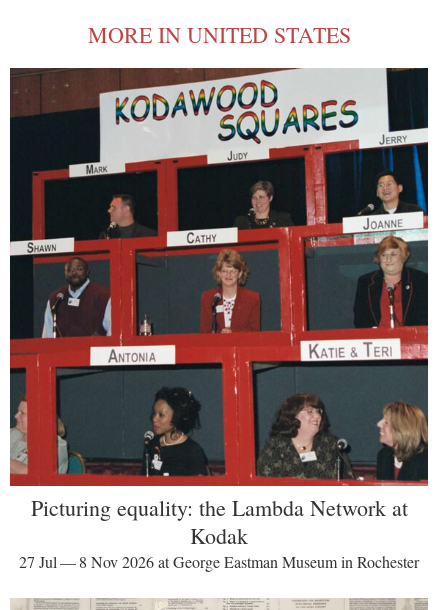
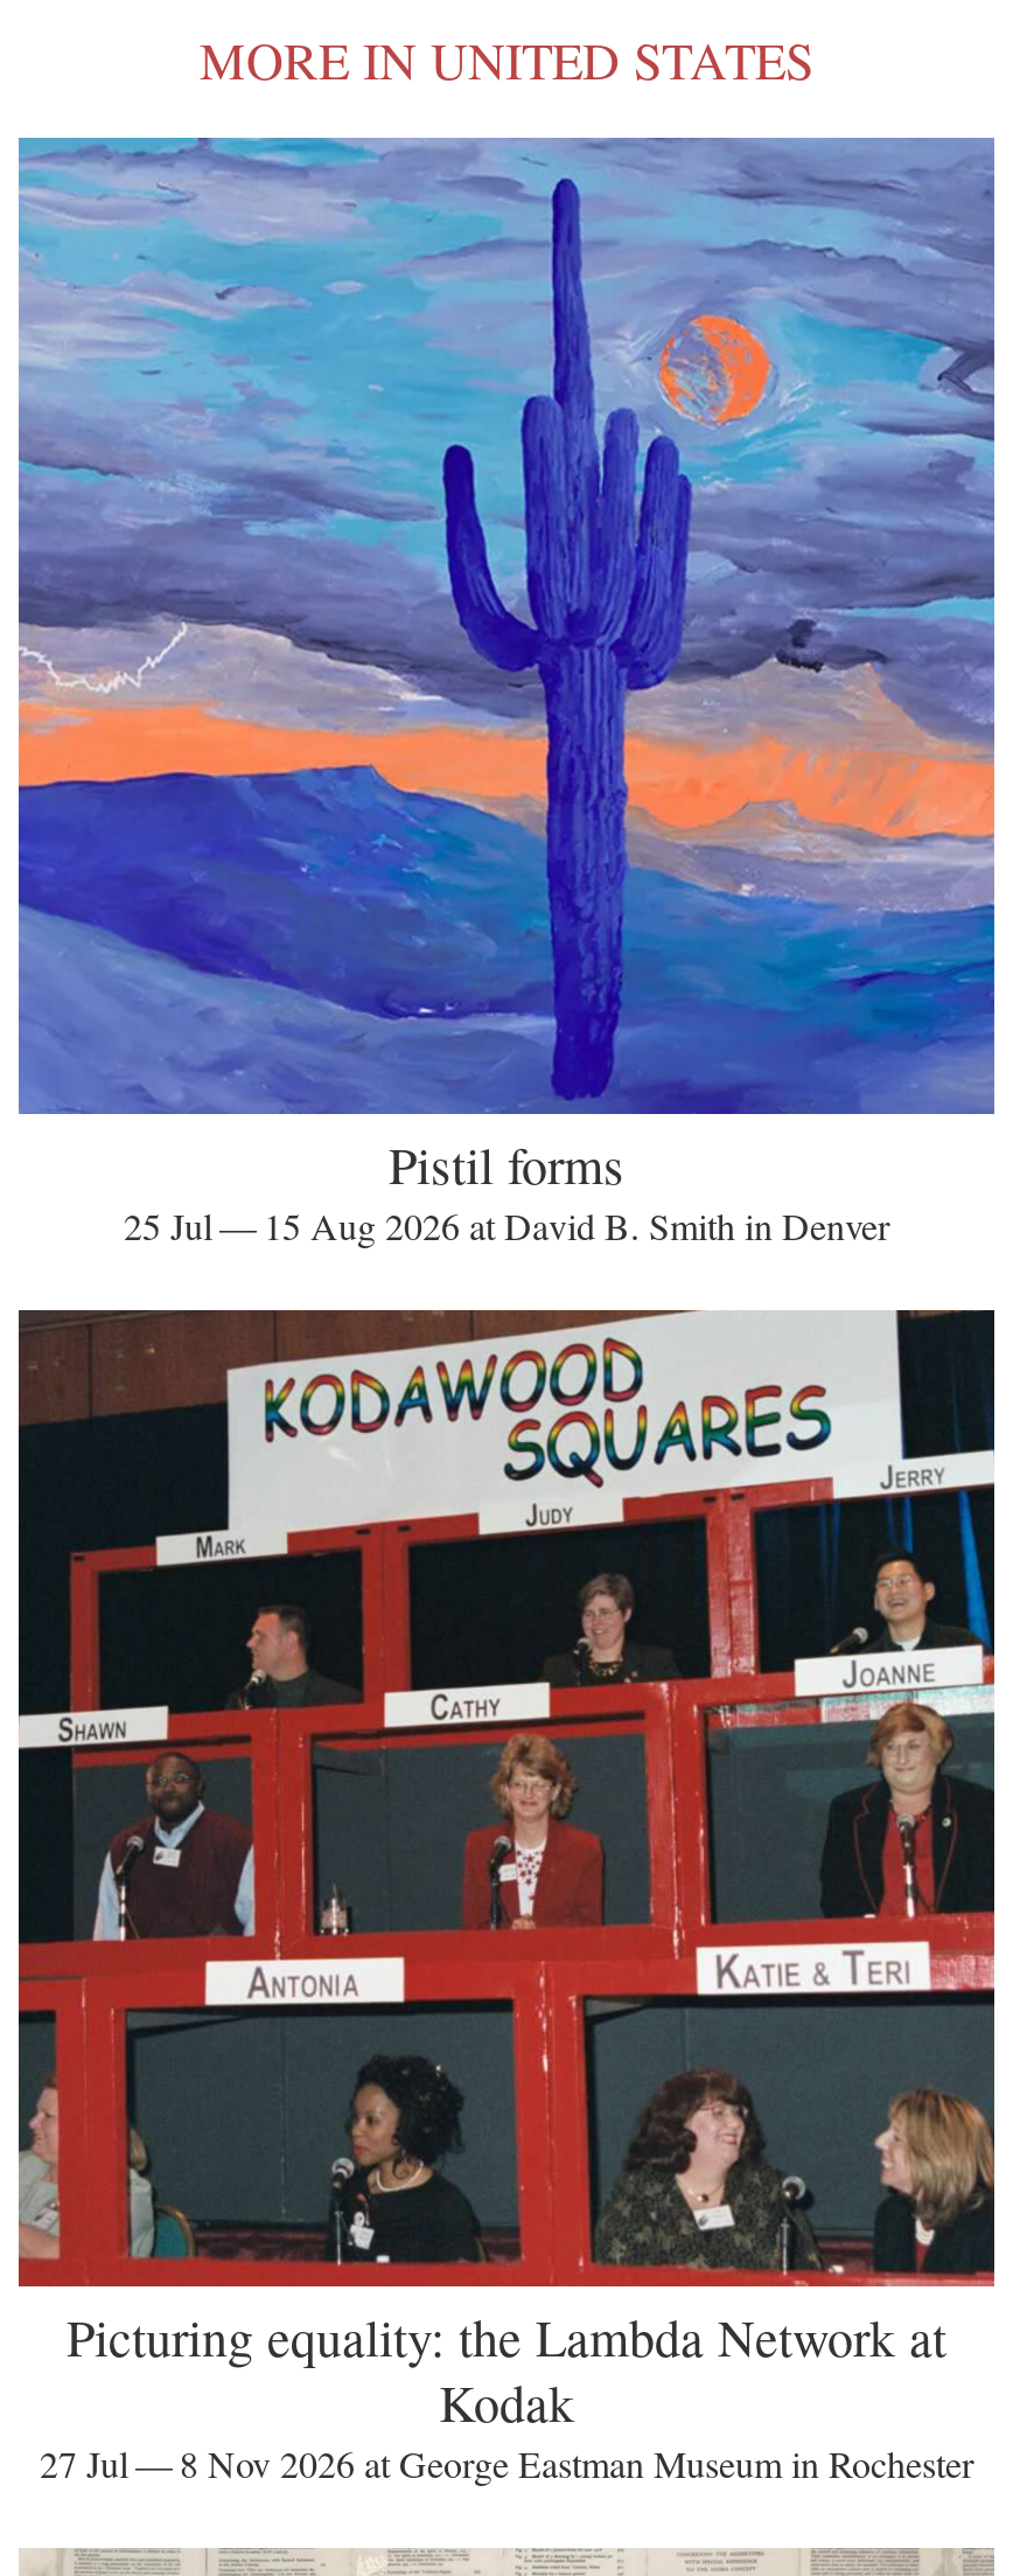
none -> [16,135,997,1250] [image] | Pistil forms | 25 Jul — 15 Aug 2026 at David B. Smith in Denver

